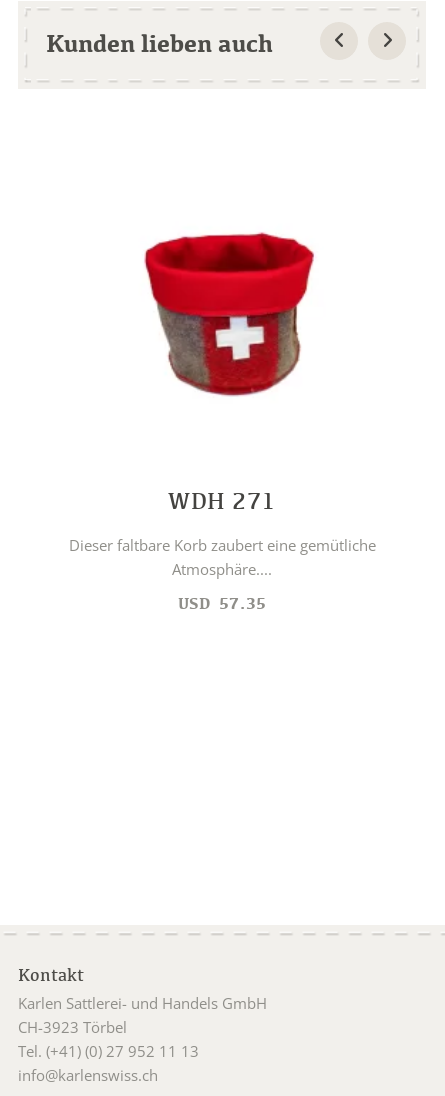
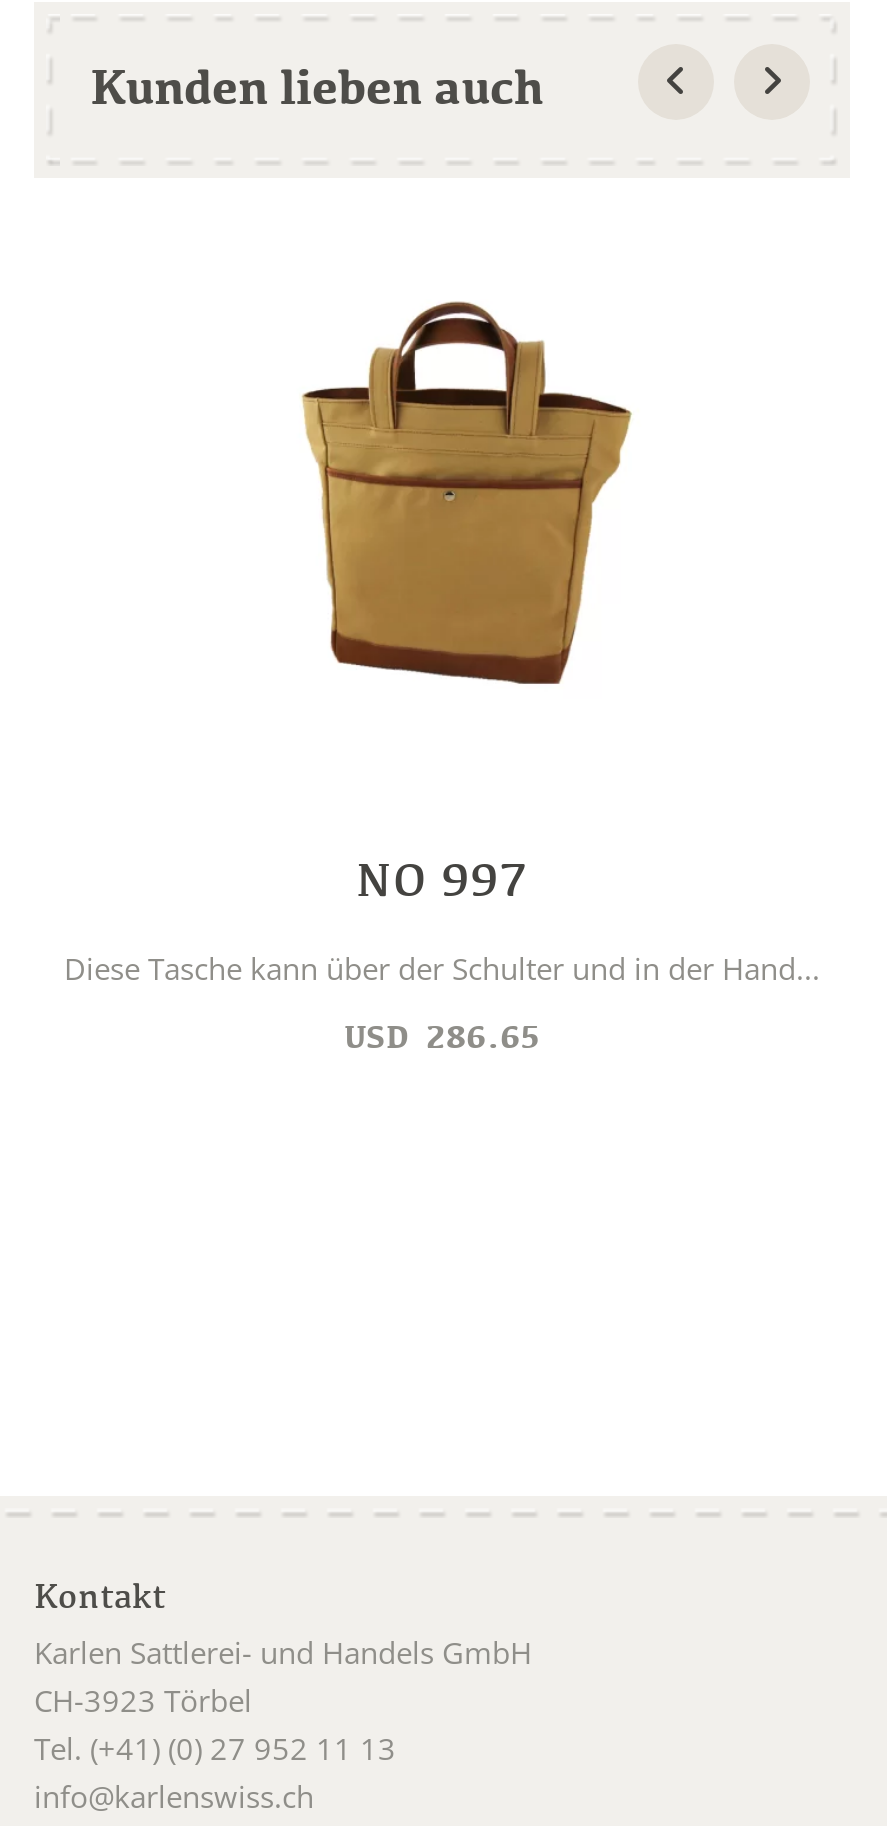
[144,232,315,397] [image] -> [300,299,634,621] [image]
[168,486,276,515] WDH 271 -> [356,849,528,907] NO 997
[68,535,375,579] Dieser faltbare Korb zaubert eine gemütliche | Atmosphäre.... -> [64,947,820,987] Diese Tasche kann über der Schulter und in der Hand...
[178,593,266,613] USD 57.35 -> [344,1015,540,1055] USD 286.65

